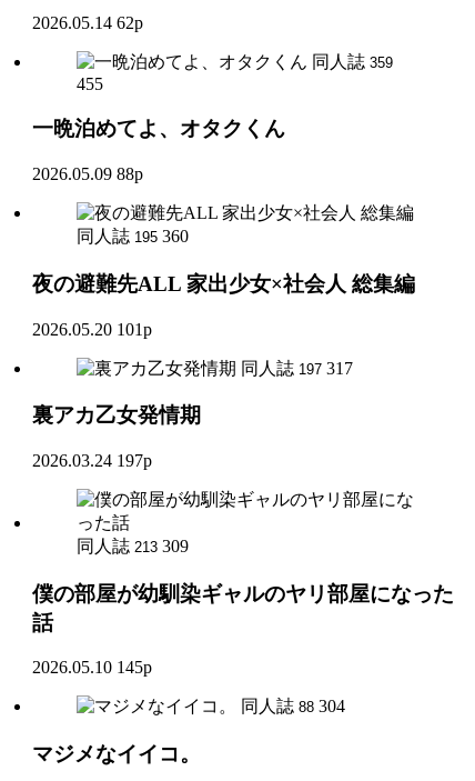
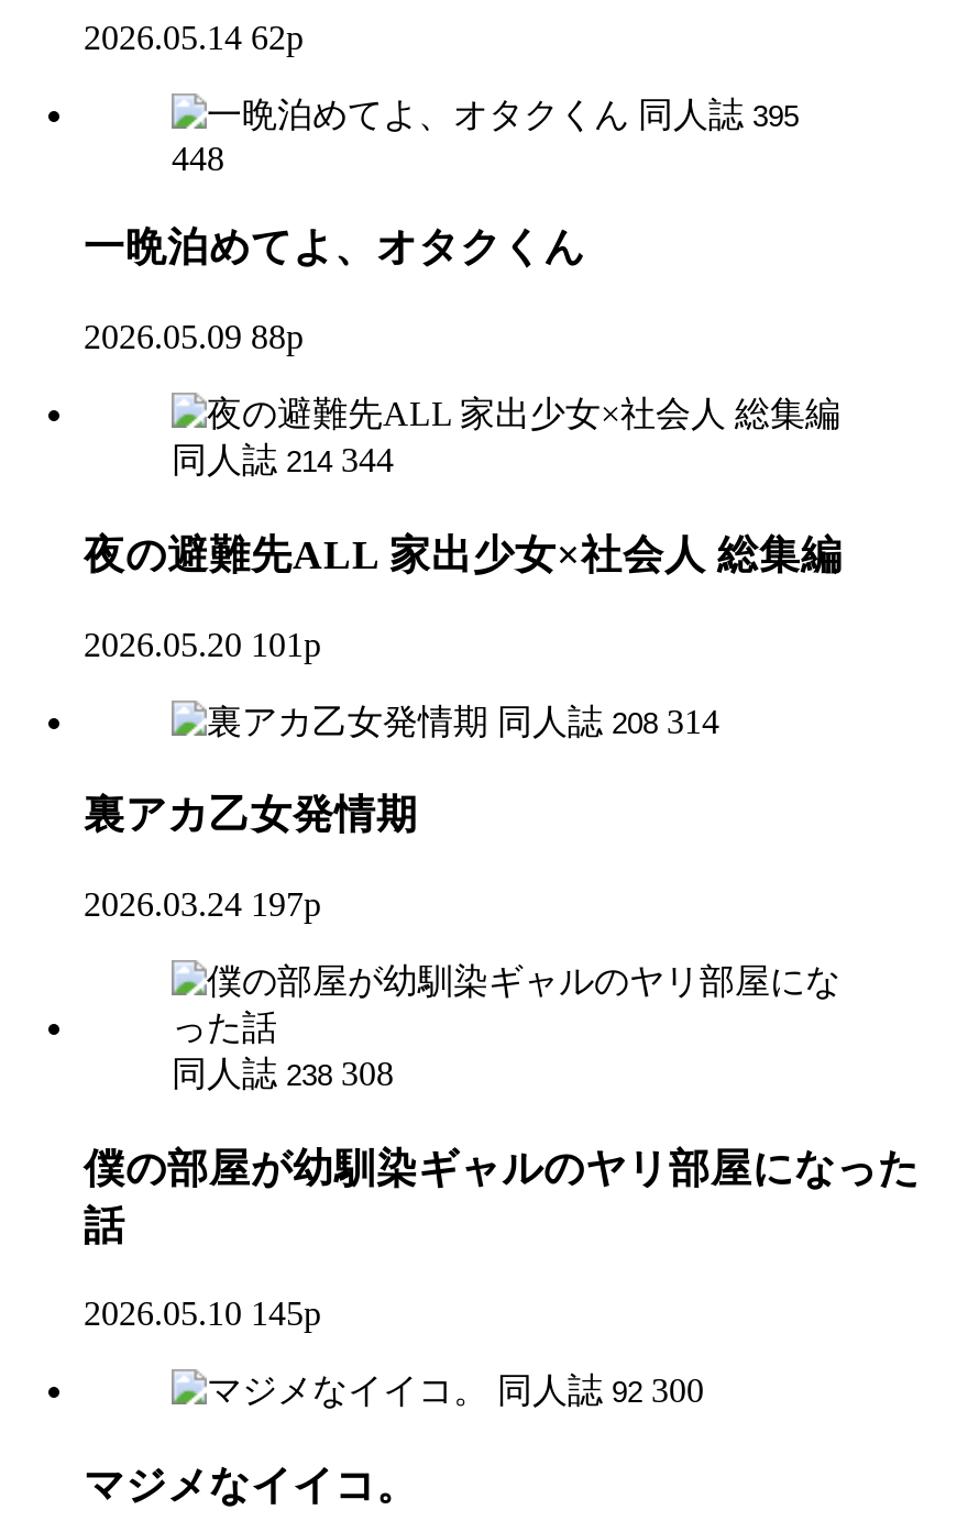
[312,52,393,71] 同人誌 359 -> [638,95,799,132] 同人誌 395
[77,74,103,93] 455 -> [172,139,224,176] 448
[77,227,189,246] 同人誌 195 360 -> [172,441,394,479] 同人誌 214 344
[241,358,353,377] 同人誌 197 317 -> [497,702,719,739] 同人誌 208 314
[77,536,189,555] 同人誌 213 309 -> [172,1054,394,1092] 同人誌 238 308
[241,697,345,716] 同人誌 88 304 -> [497,1372,704,1410] 同人誌 92 300

